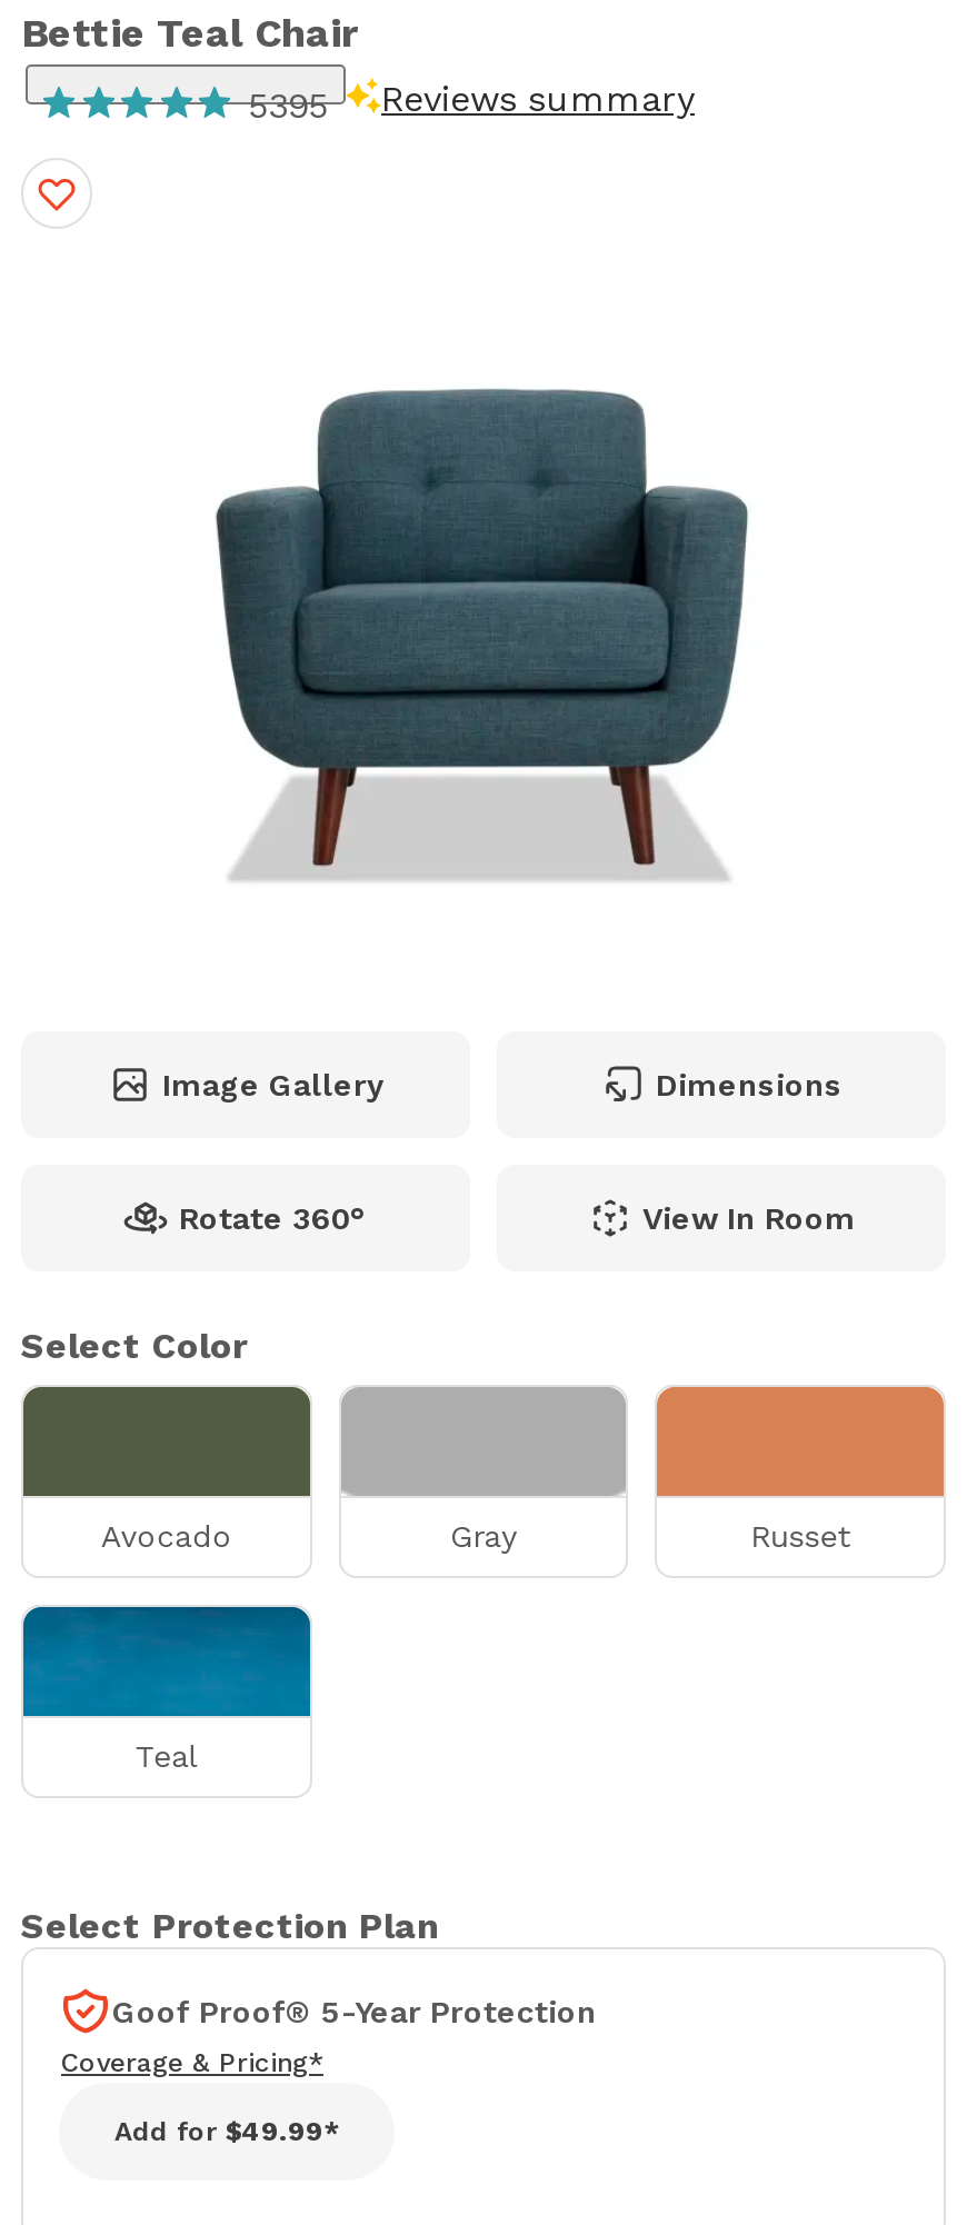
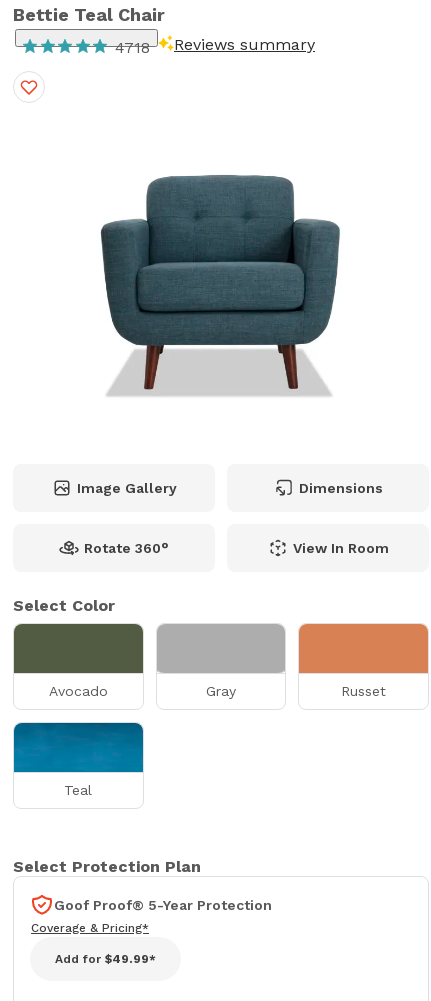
[248,77,695,127] 5395 Reviews summary -> [115,34,315,57] 4718 Reviews summary

